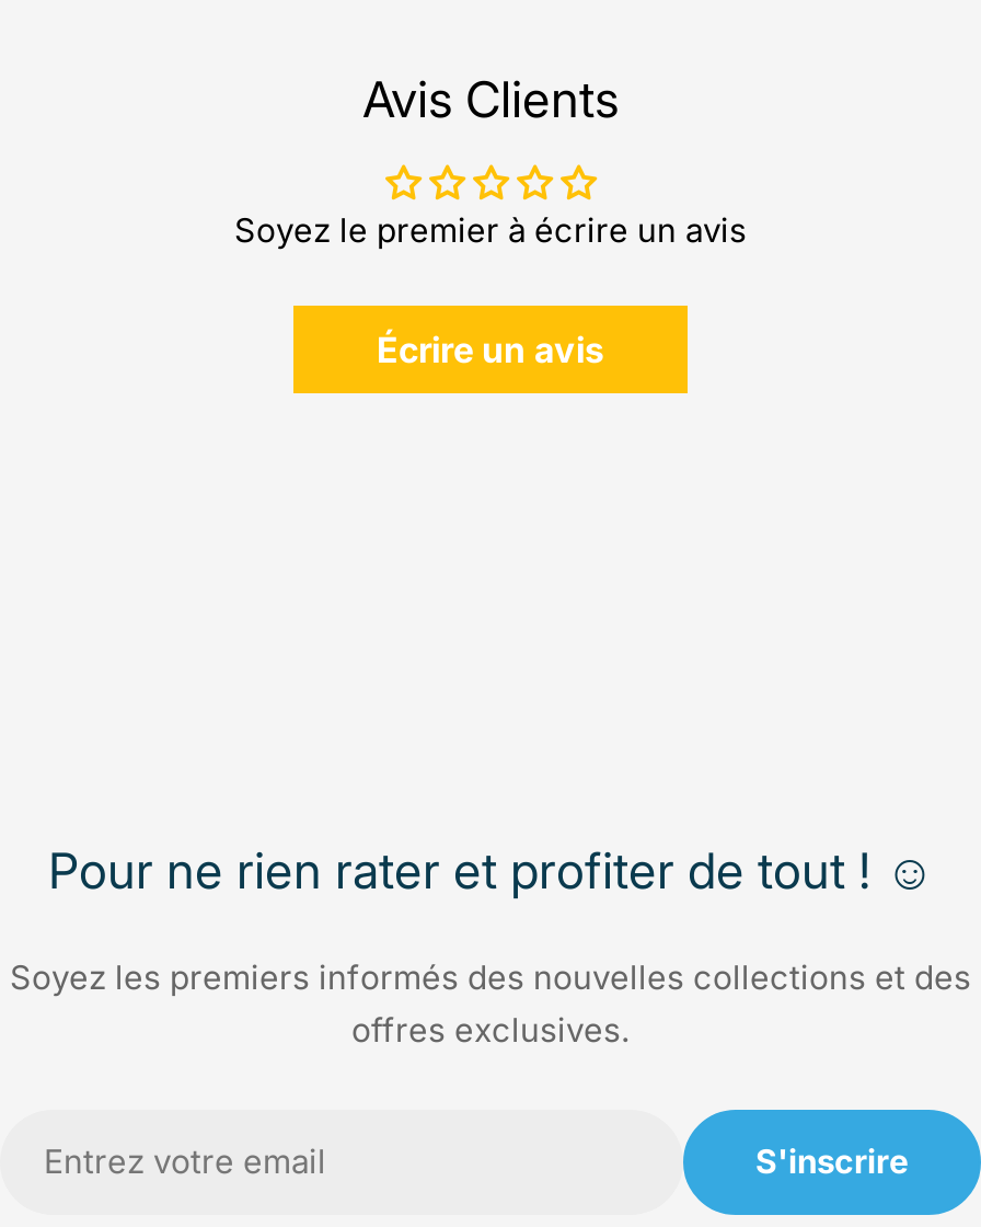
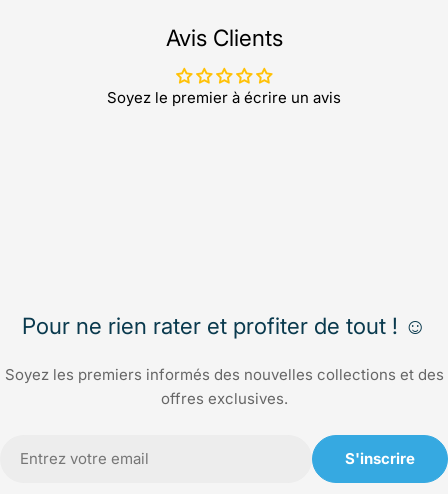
[377,327,604,371] Écrire un avis -> none

